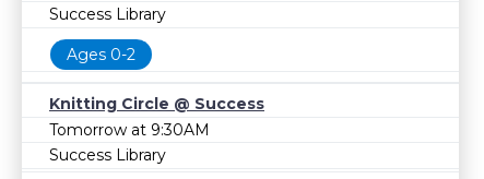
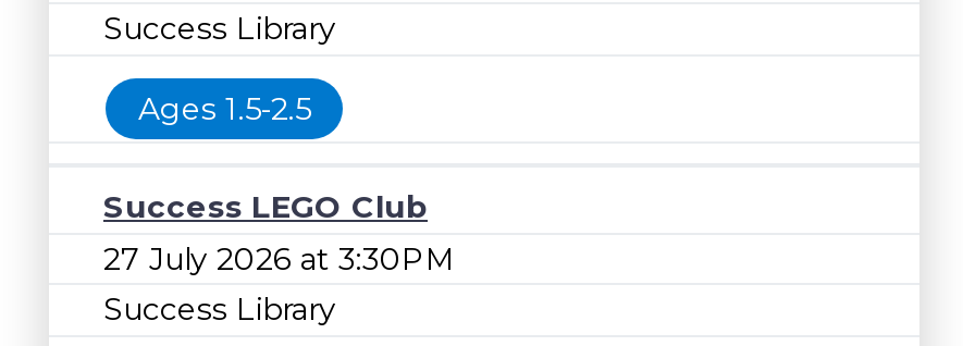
[67,45,135,65] Ages 0-2 -> [138,90,310,129] Ages 1.5-2.5
[49,94,264,139] Knitting Circle @ Success | Tomorrow at 9:30AM -> [103,187,456,278] Success LEGO Club | 27 July 2026 at 3:30PM

